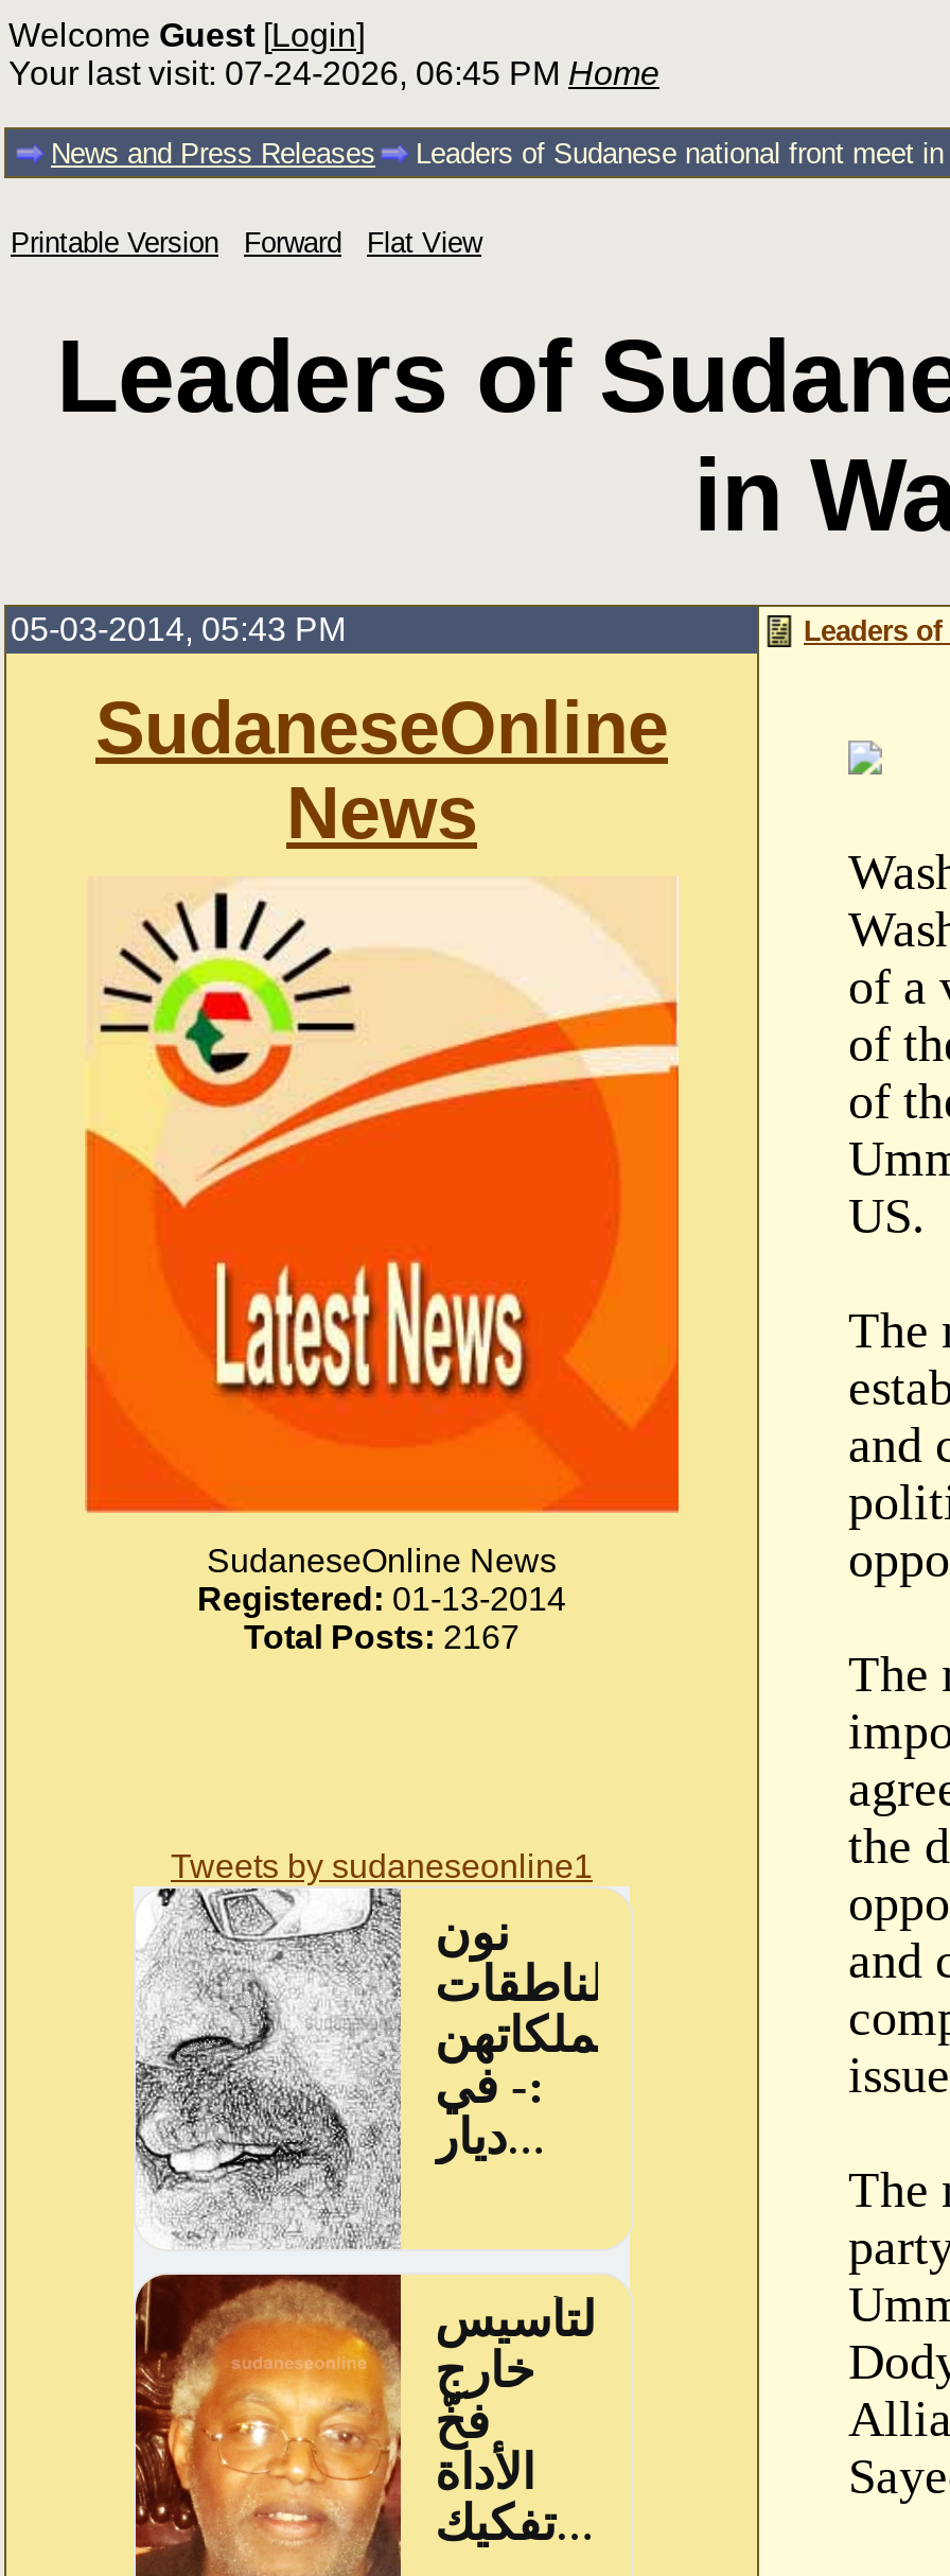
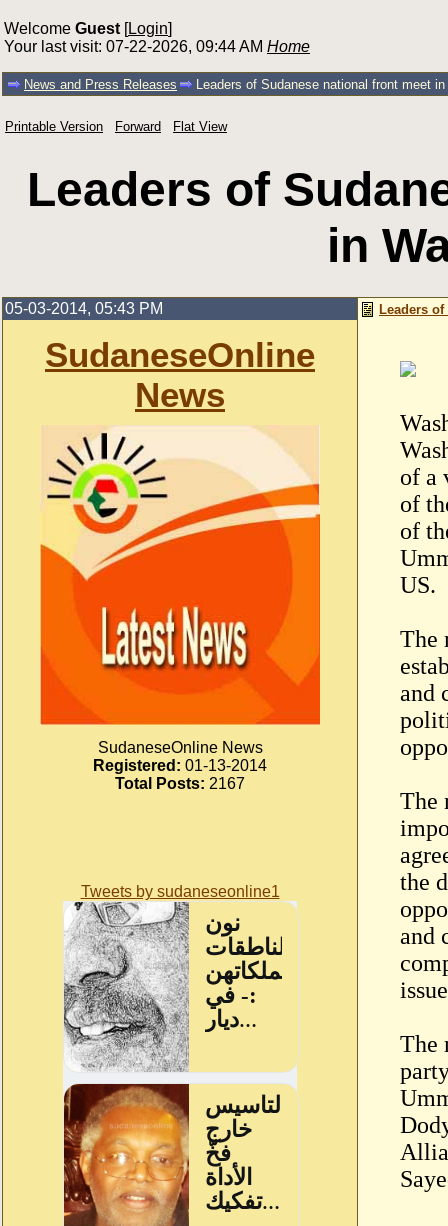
[8,55,659,91] Your last visit: 07-24-2026, 06:45 PM Home -> [4,38,310,55] Your last visit: 07-22-2026, 09:44 AM Home

